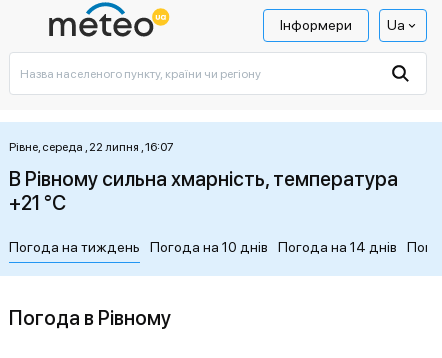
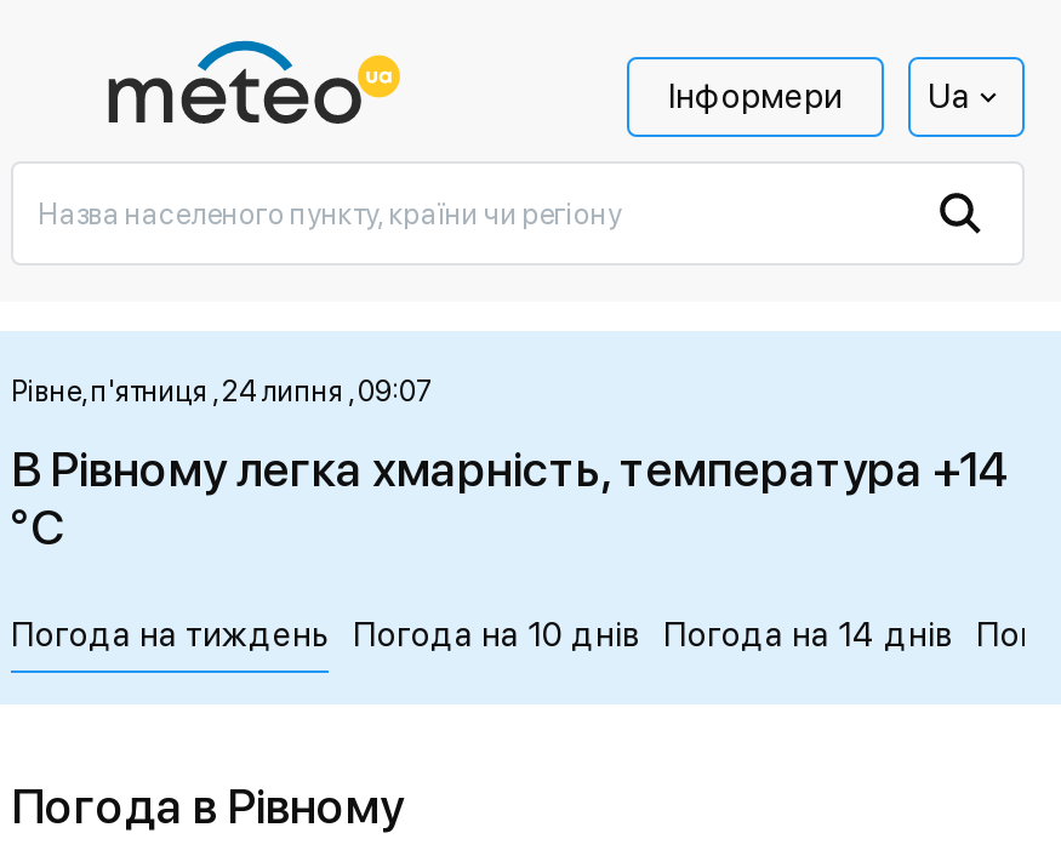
[9,140,174,154] Рівне, середа , 22 липня , 16:07 -> [11,375,433,409] Рівне, п'ятниця , 24 липня , 09:07
[9,167,398,215] В Рівному сильна хмарність, температура | +21 °C -> [11,440,1010,557] В Рівному легка хмарність, температура +14 | °C

